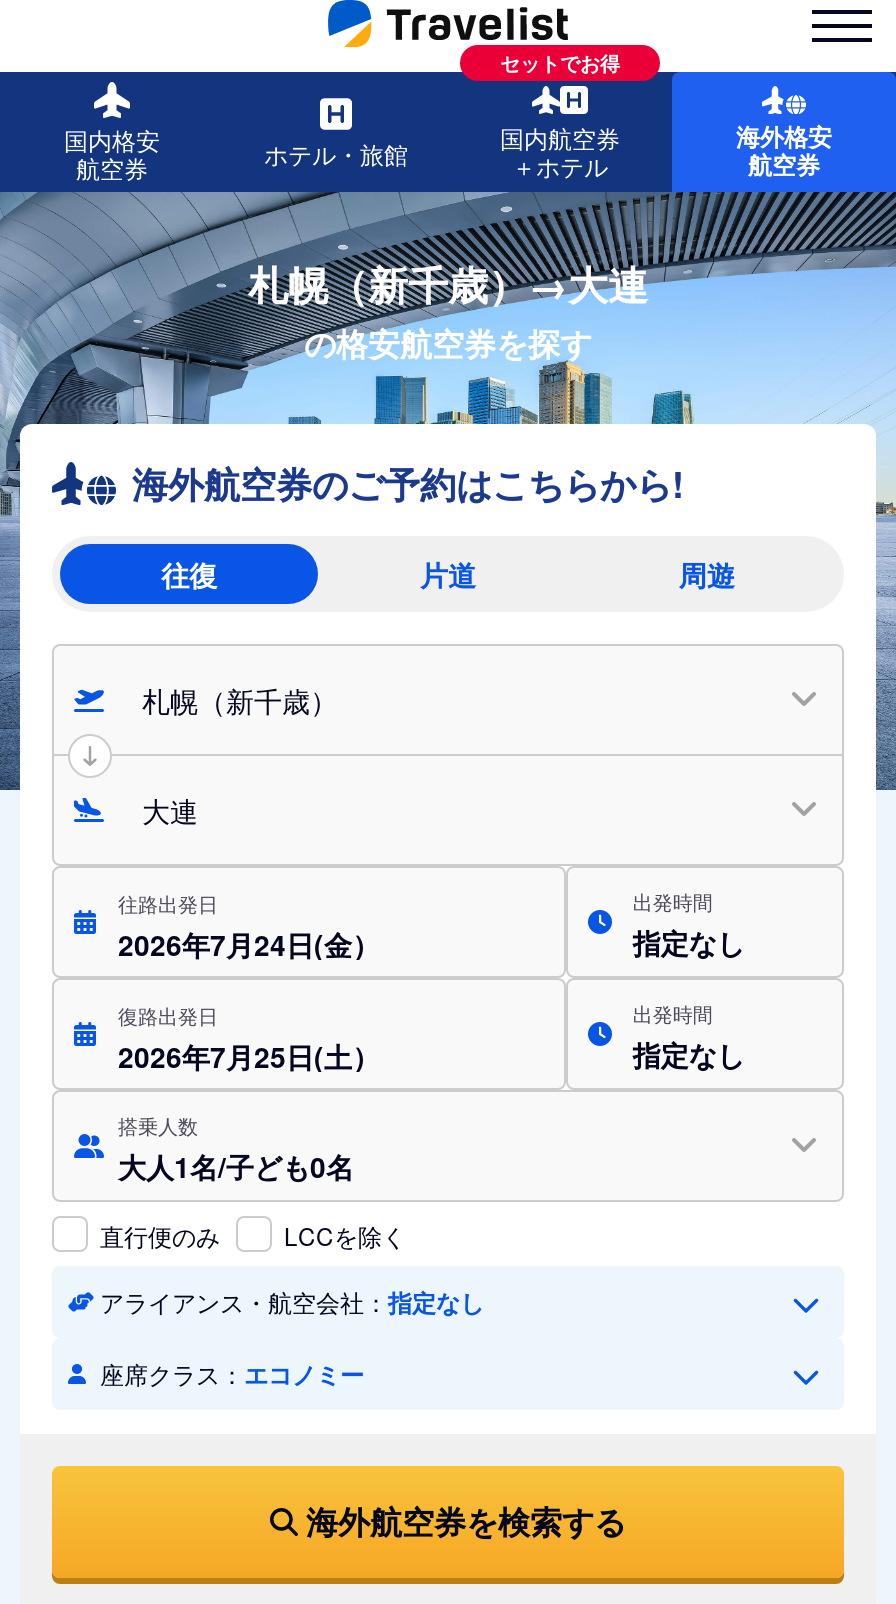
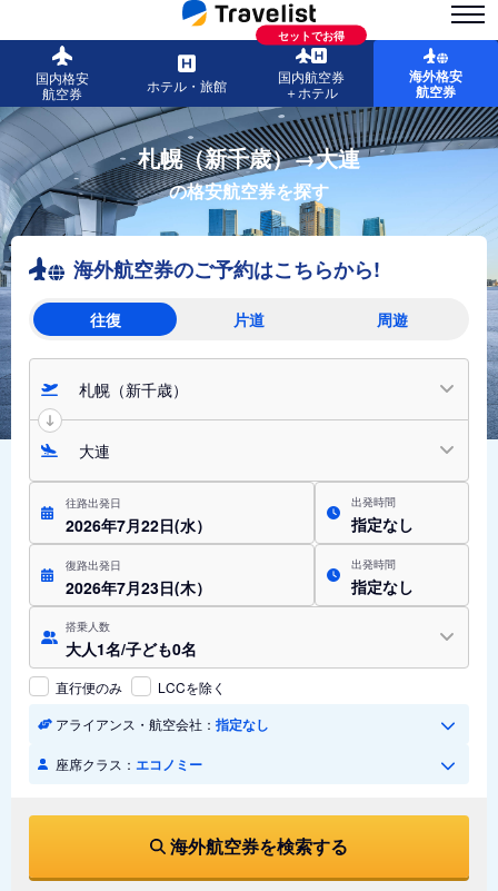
[118,924,380,964] 2026年7月24日(金） -> [66,514,211,536] 2026年7月22日(水）
[118,1036,380,1076] 2026年7月25日(土） -> [66,576,211,598] 2026年7月23日(木）

